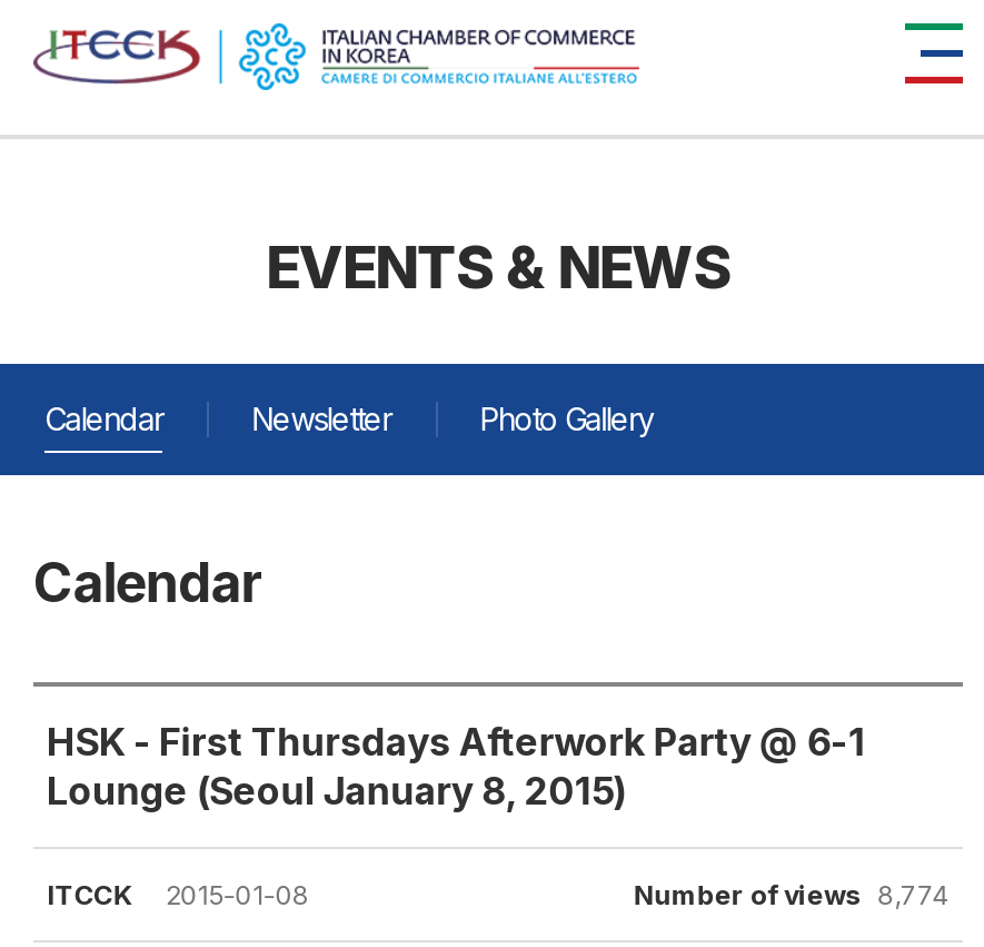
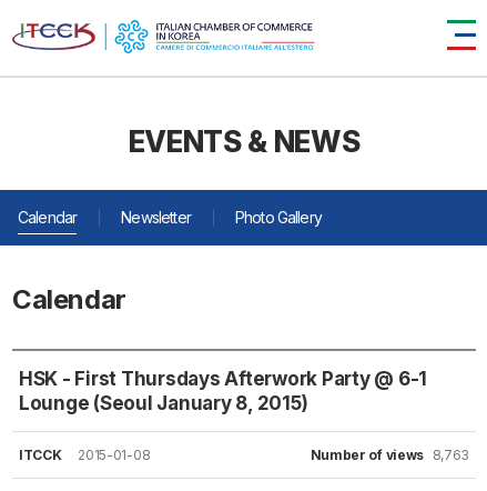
[633,878,950,911] Number of views 8,774 -> [310,447,469,463] Number of views 8,763

